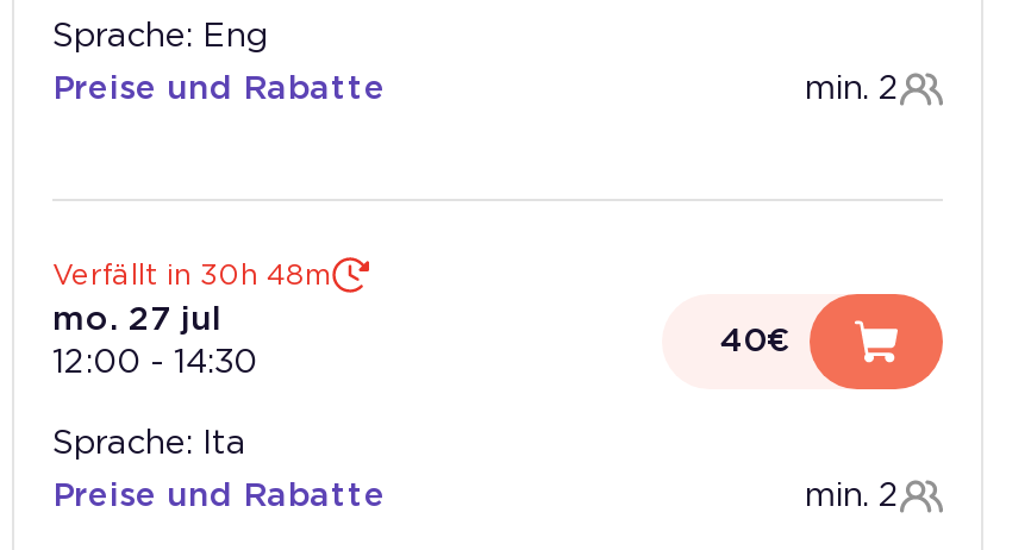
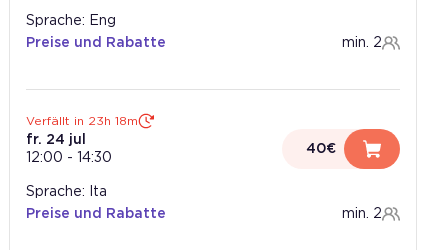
[52,260,331,289] Verfällt in 30h 48m -> [26,115,138,127] Verfällt in 23h 18m
[52,303,221,336] mo. 27 jul -> [26,133,86,147] fr. 24 jul

